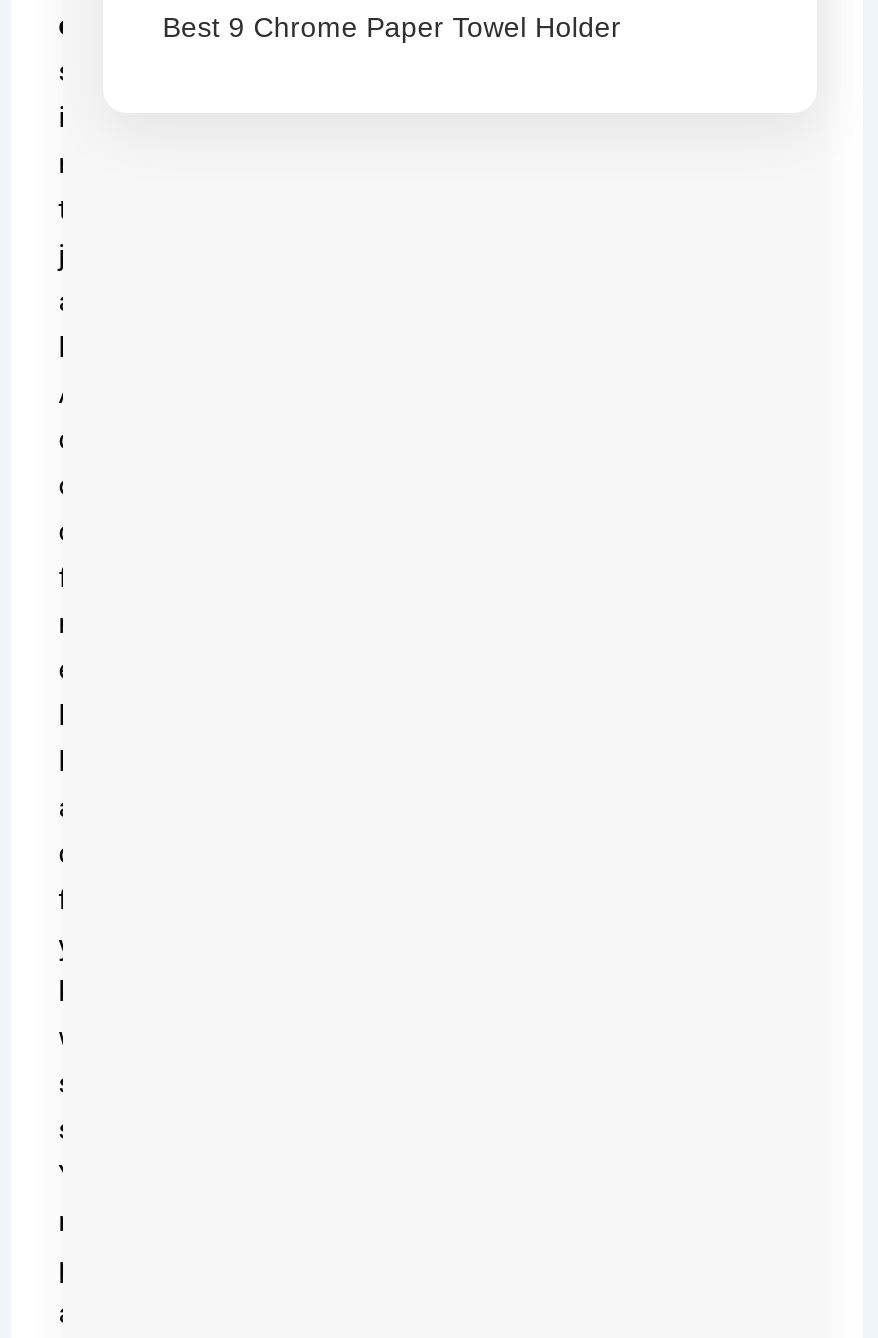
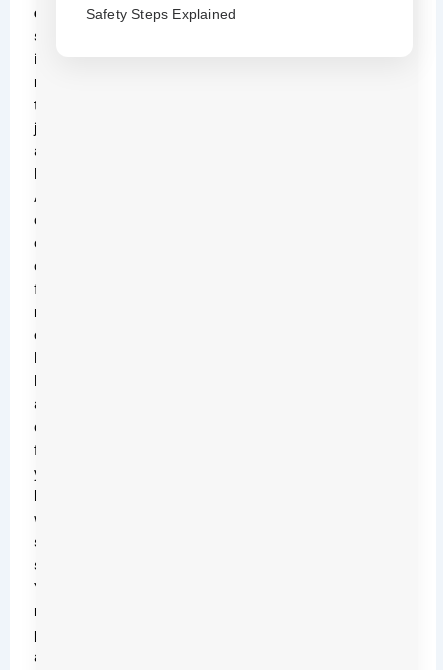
[163,11,621,43] Best 9 Chrome Paper Towel Holder -> [86,6,236,22] Safety Steps Explained

